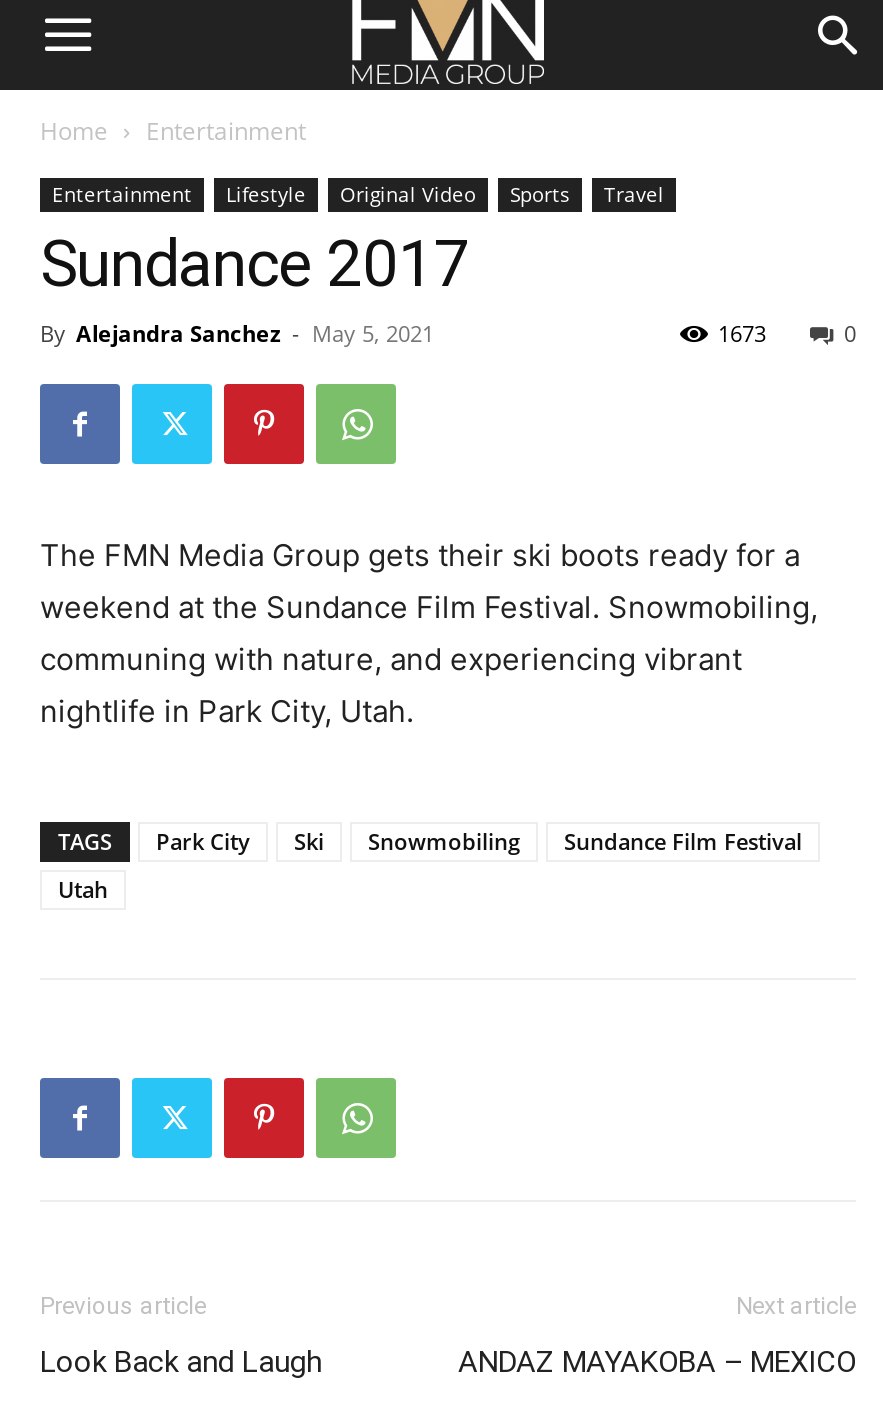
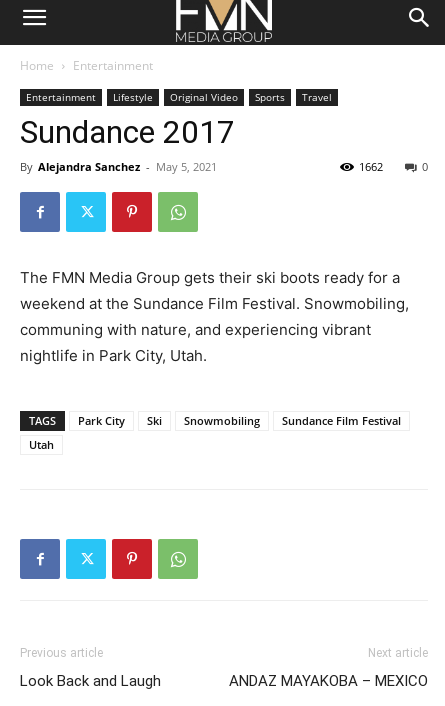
[718,318,766,348] 1673 -> [359,159,383,174] 1662

